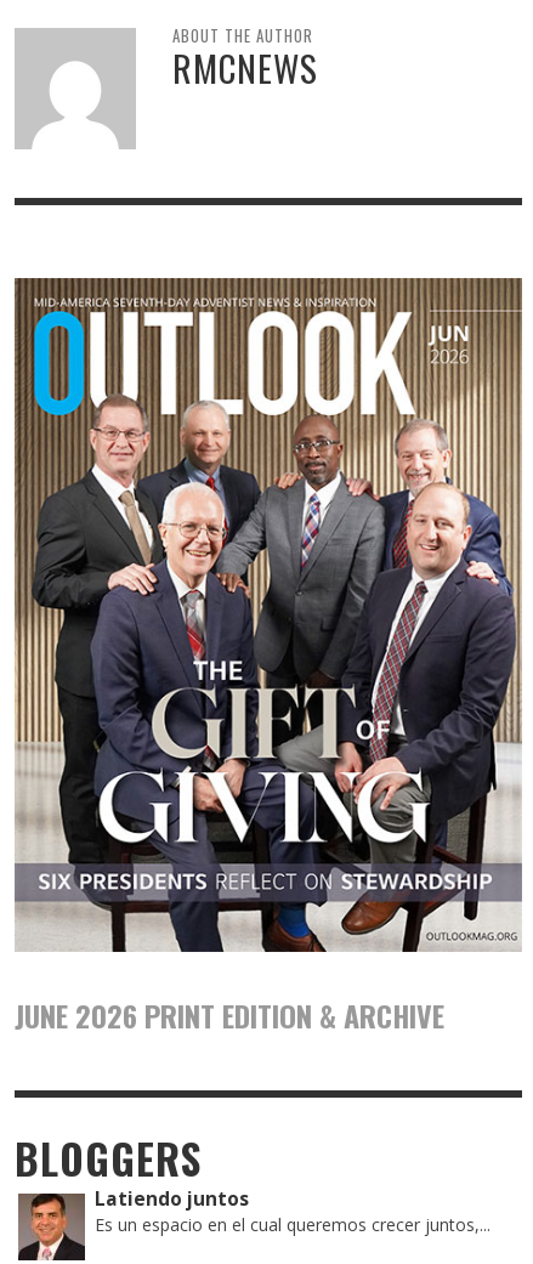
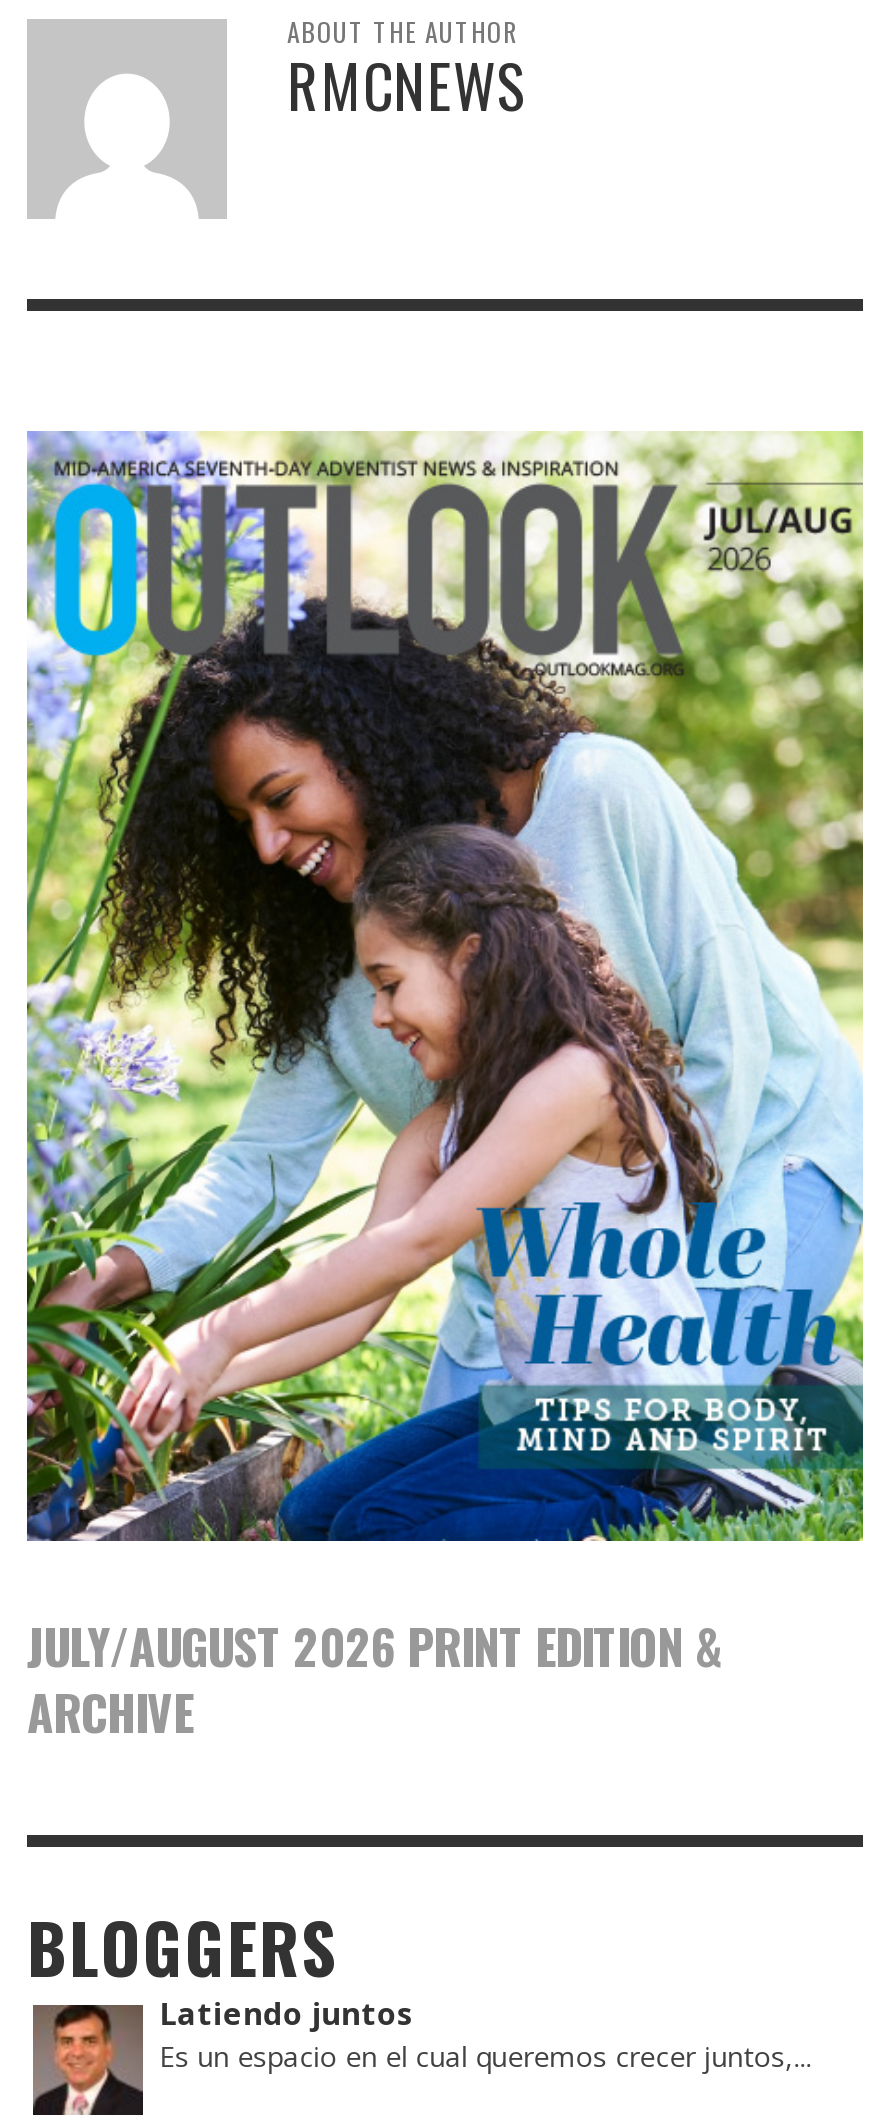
[13,277,522,1037] [image] | JUNE 2026 PRINT EDITION & ARCHIVE -> [25,429,865,1748] [image] | JULY/AUGUST 2026 PRINT EDITION & | ARCHIVE

